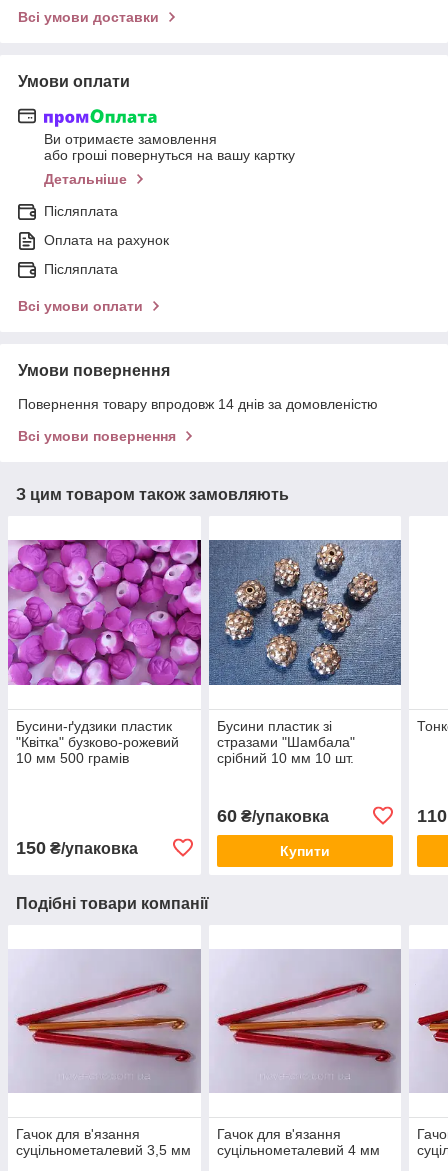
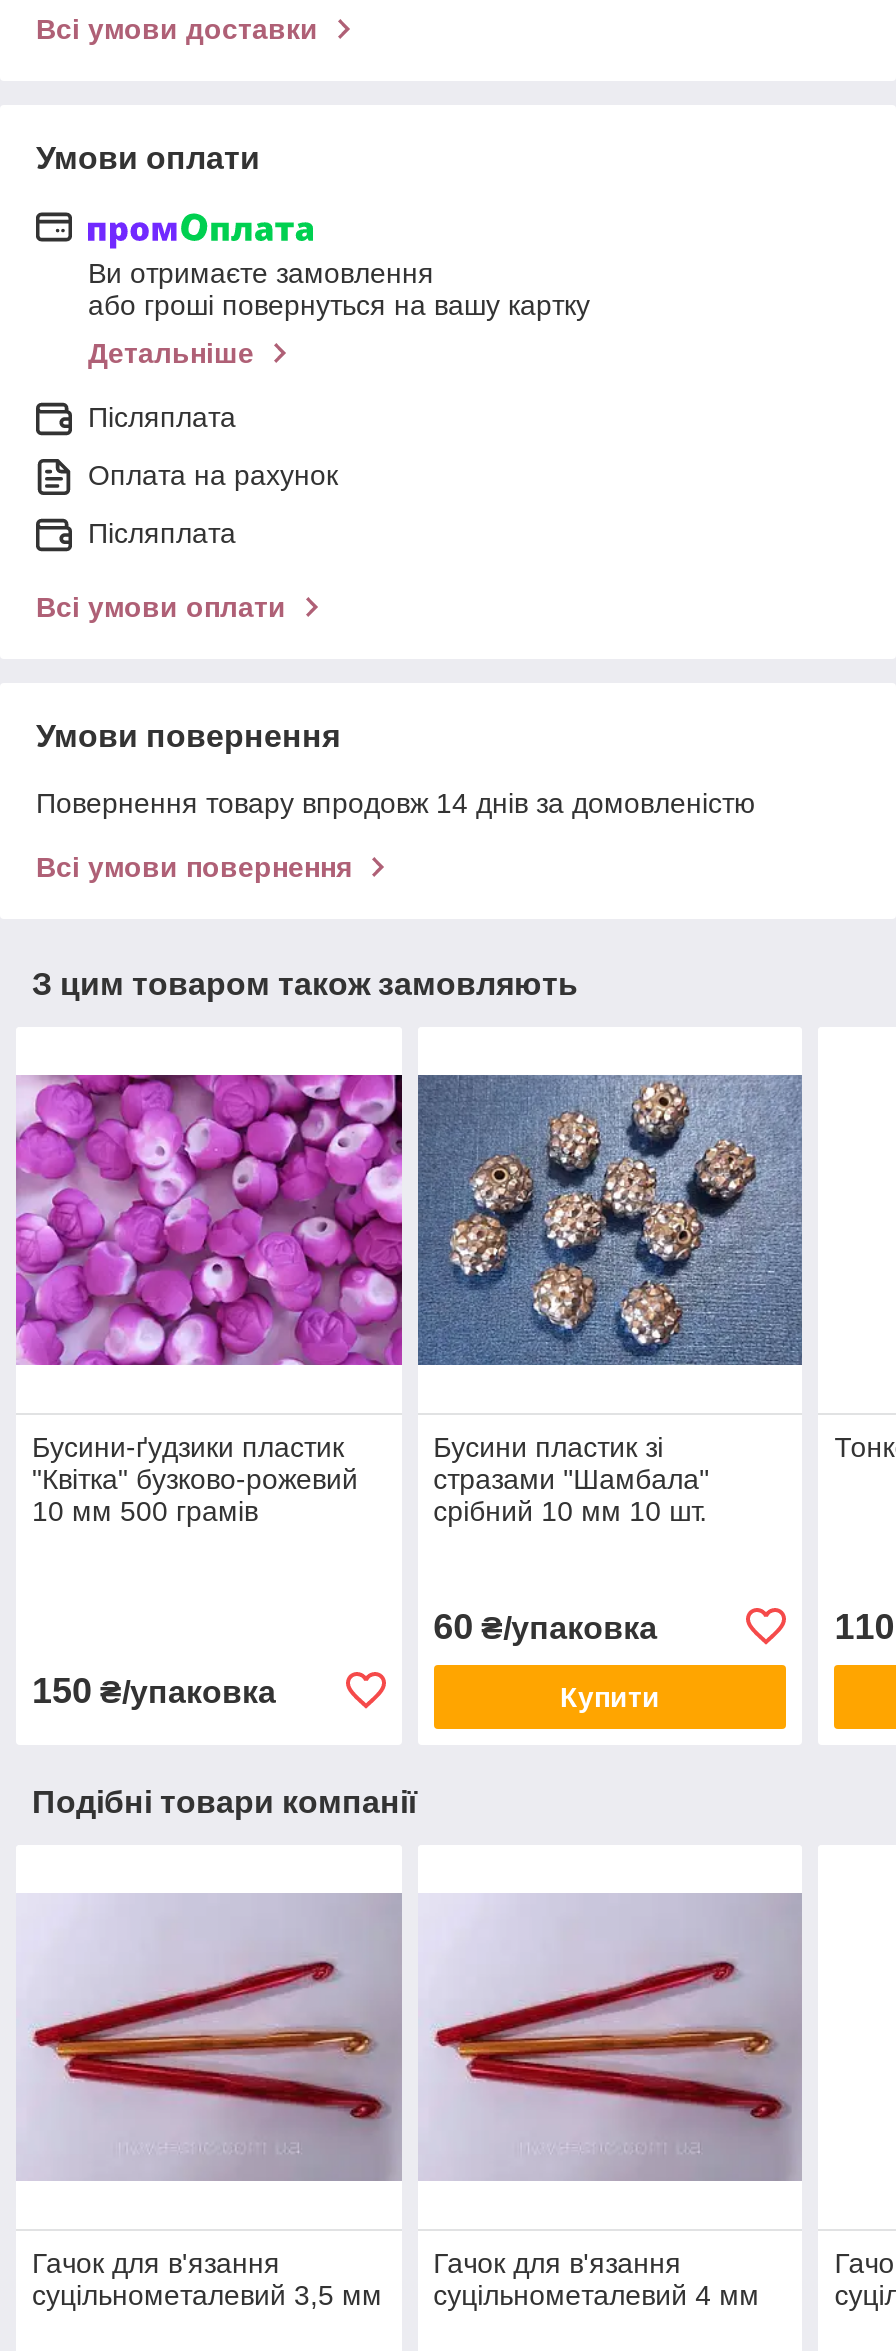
[410,950,445,1093] [image] -> none

